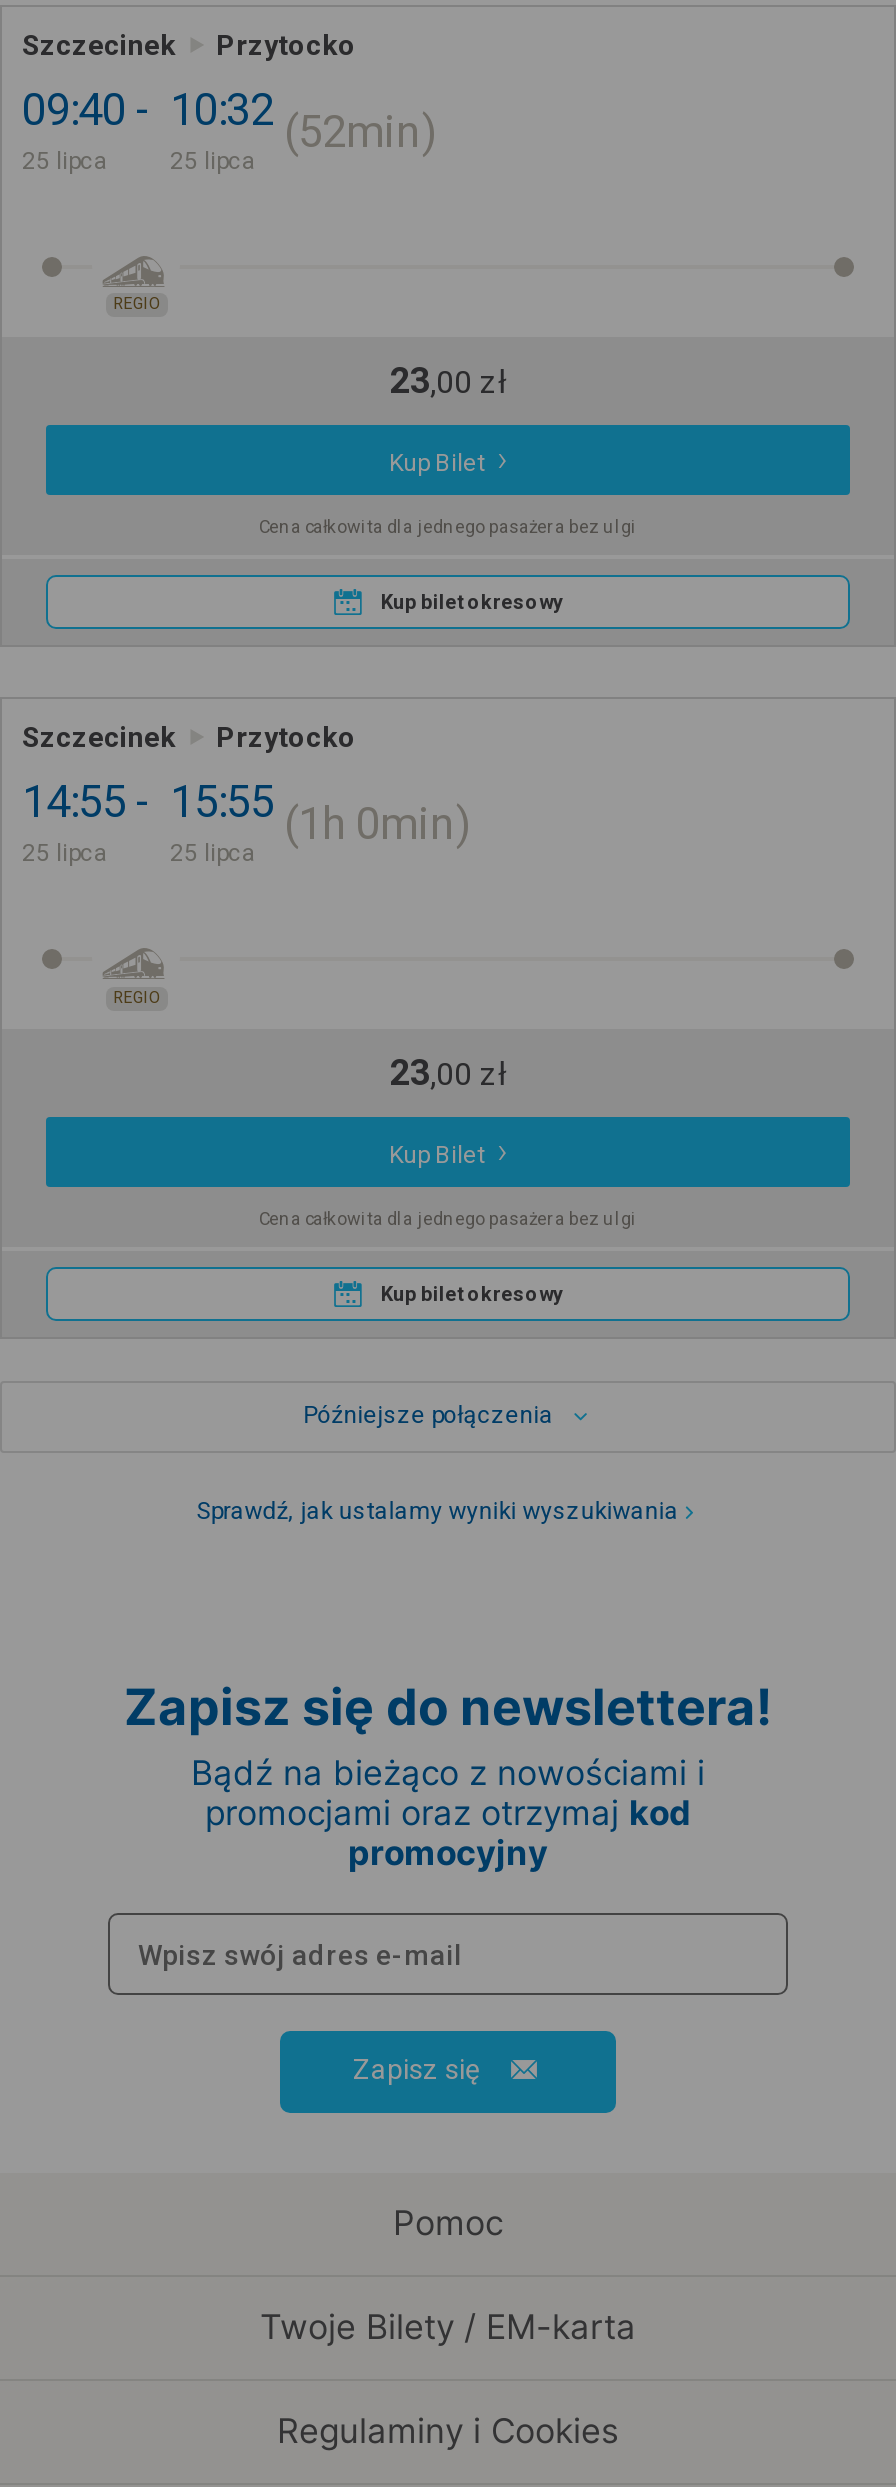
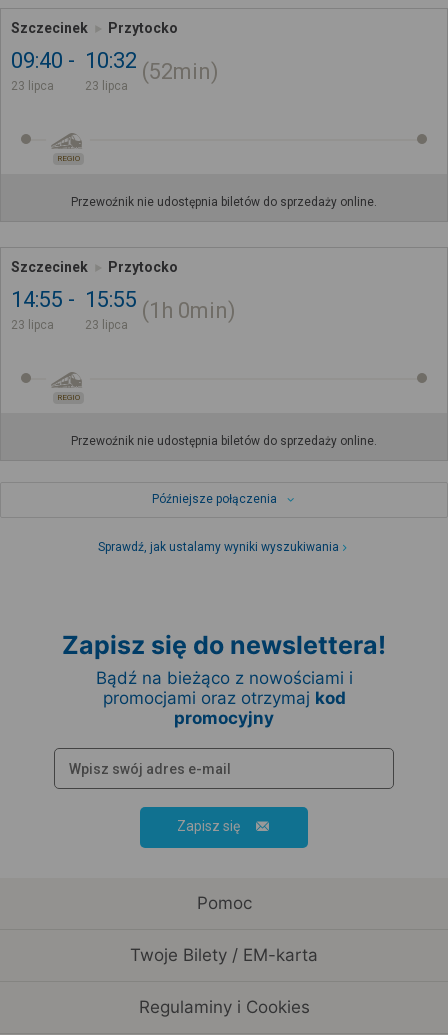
[22,147,108,175] 25 lipca -> [11,79,54,93] 23 lipca
[170,147,256,175] 25 lipca -> [85,79,128,93] 23 lipca
[259,359,637,613] 23,00 zł | Kup Bilet | Cena całkowita dla jednego pasażera bez ulgi | Kup bilet okresowy -> [71,195,377,209] Przewoźnik nie udostępnia biletów do sprzedaży online.
[22,839,108,867] 25 lipca -> [11,318,54,332] 23 lipca
[170,839,256,867] 25 lipca -> [85,318,128,332] 23 lipca
[259,1051,637,1305] 23,00 zł | Kup Bilet | Cena całkowita dla jednego pasażera bez ulgi | Kup bilet okresowy -> [71,434,377,448] Przewoźnik nie udostępnia biletów do sprzedaży online.

